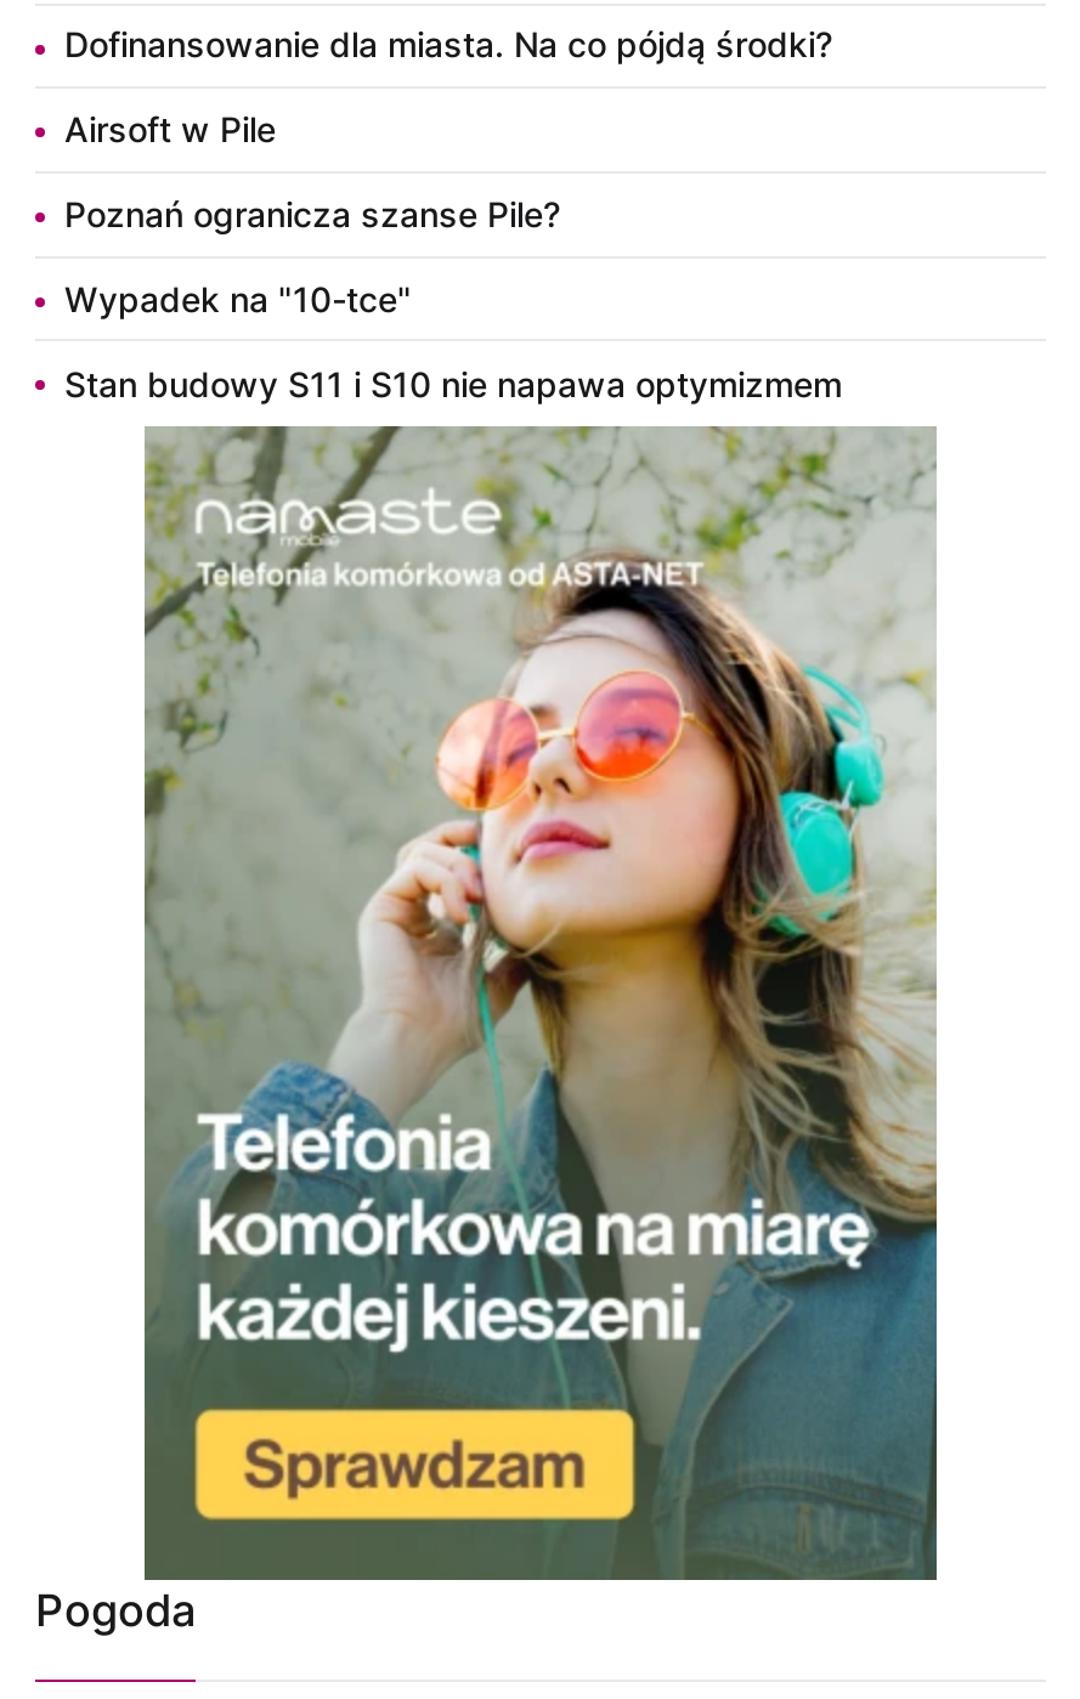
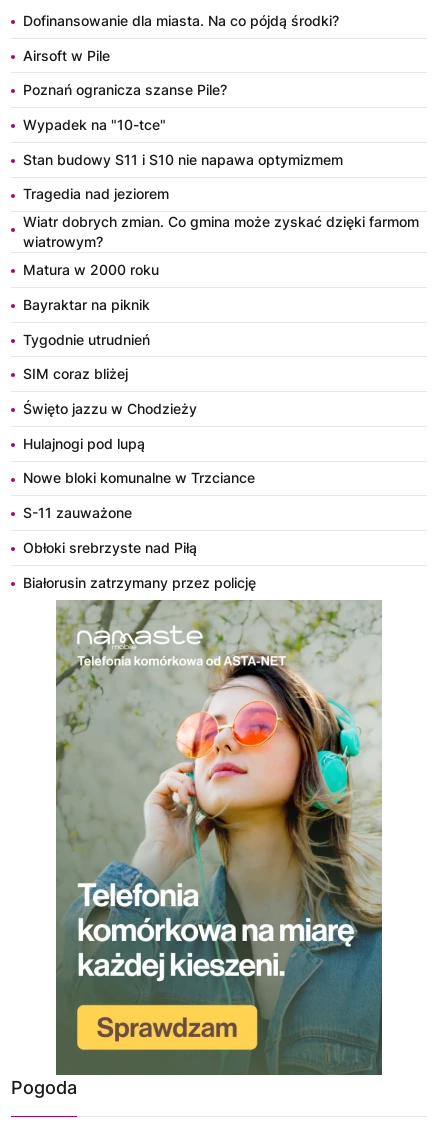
none -> [23,185,419,591] Tragedia nad jeziorem | Wiatr dobrych zmian. Co gmina może zyskać dzięki farmom | wiatrowym? | Matura w 2000 roku | Bayraktar na piknik | Tygodnie utrudnień | SIM coraz bliżej | Święto jazzu w Chodzieży | Hulajnogi pod lupą | Nowe bloki komunalne w Trzciance | S-11 zauważone | Obłoki srebrzyste nad Piłą | Białorusin zatrzymany przez policję

